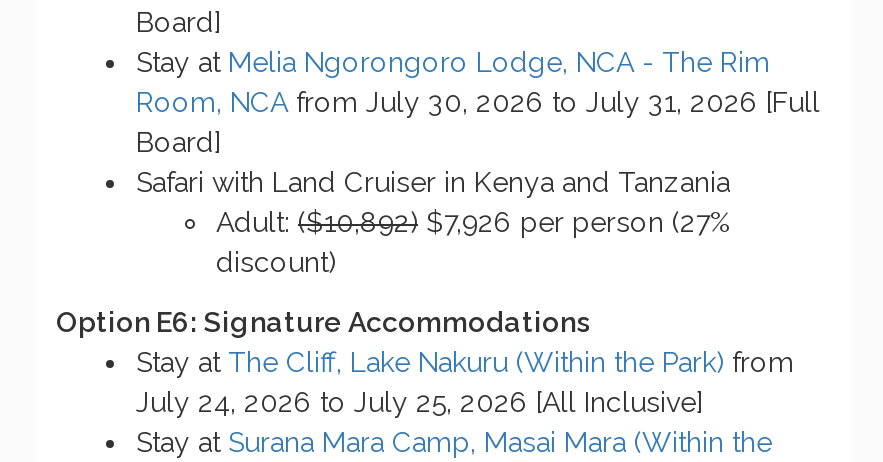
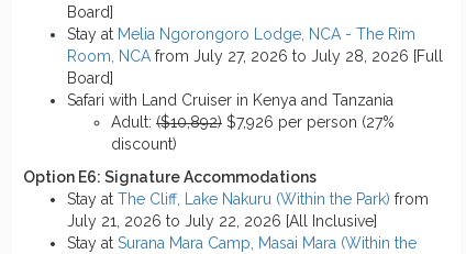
[136,86,820,118] Room, NCA from July 30, 2026 to July 31, 2026 [Full -> [67,47,443,65] Room, NCA from July 27, 2026 to July 28, 2026 [Full
[136,386,702,418] July 24, 2026 to July 25, 2026 [All Inclusive] -> [67,212,377,230] July 21, 2026 to July 22, 2026 [All Inclusive]

